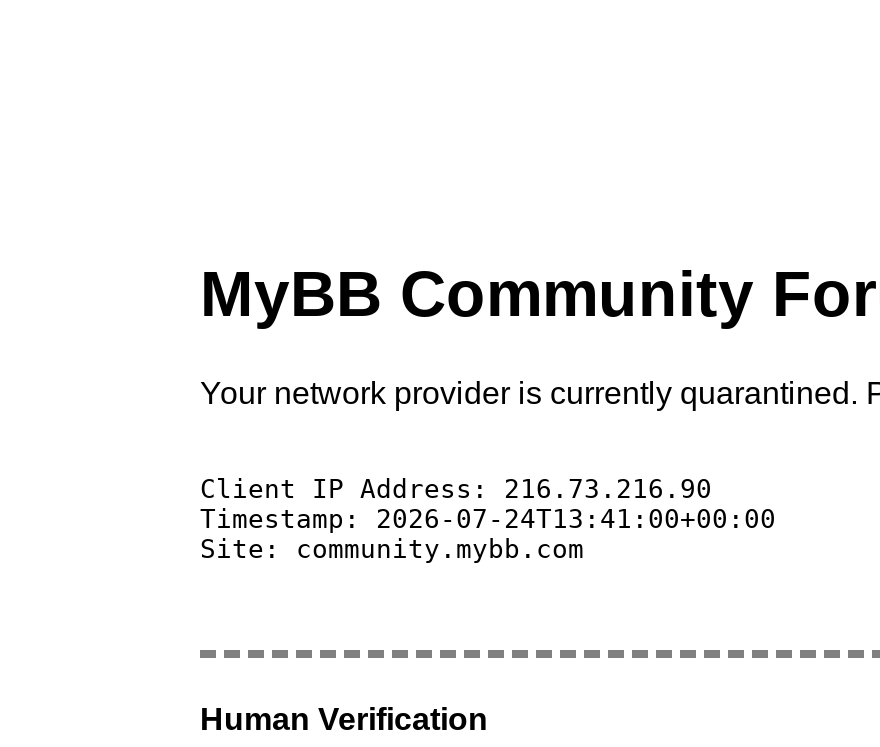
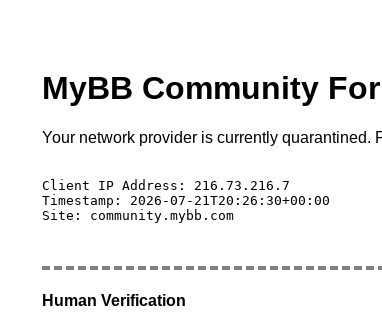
[200,474,728,504] Client IP Address: 216.73.216.90 -> [42,178,298,193] Client IP Address: 216.73.216.7
[200,504,776,534] Timestamp: 2026-07-24T13:41:00+00:00 -> [42,193,330,208] Timestamp: 2026-07-21T20:26:30+00:00

